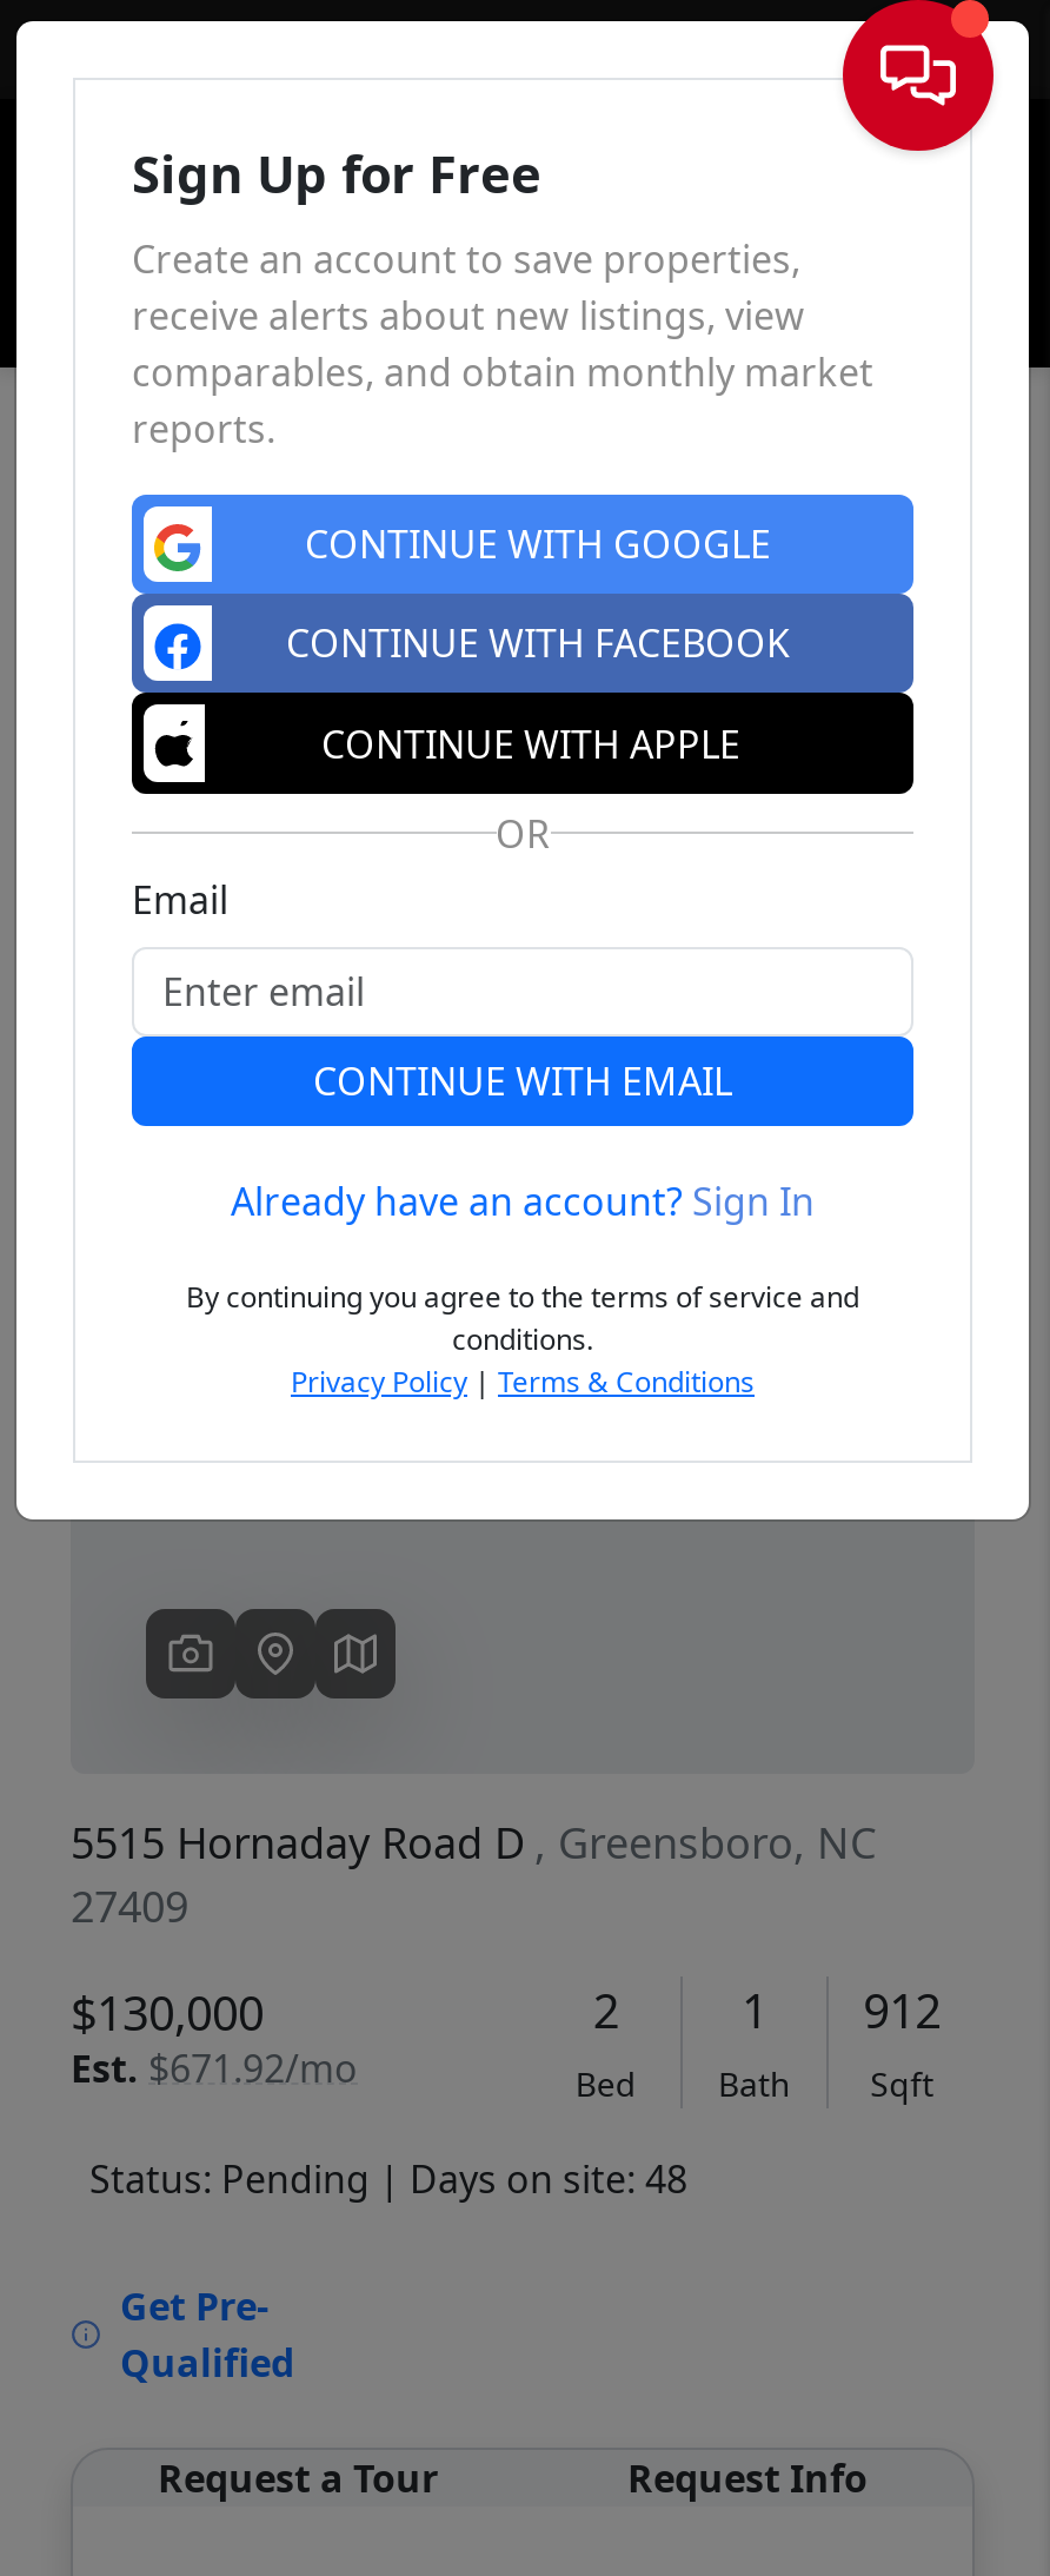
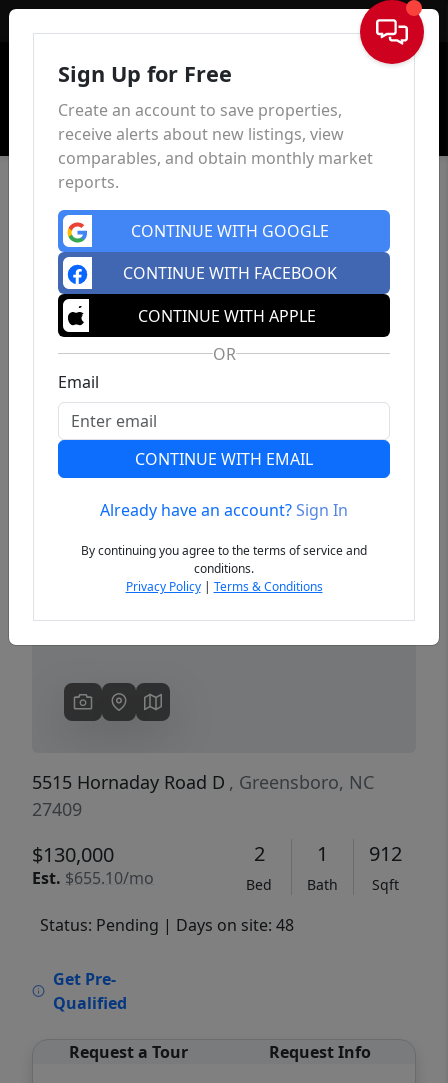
[71,2042,358,2094] Est. $671.92/mo -> [32,867,154,889] Est. $655.10/mo

